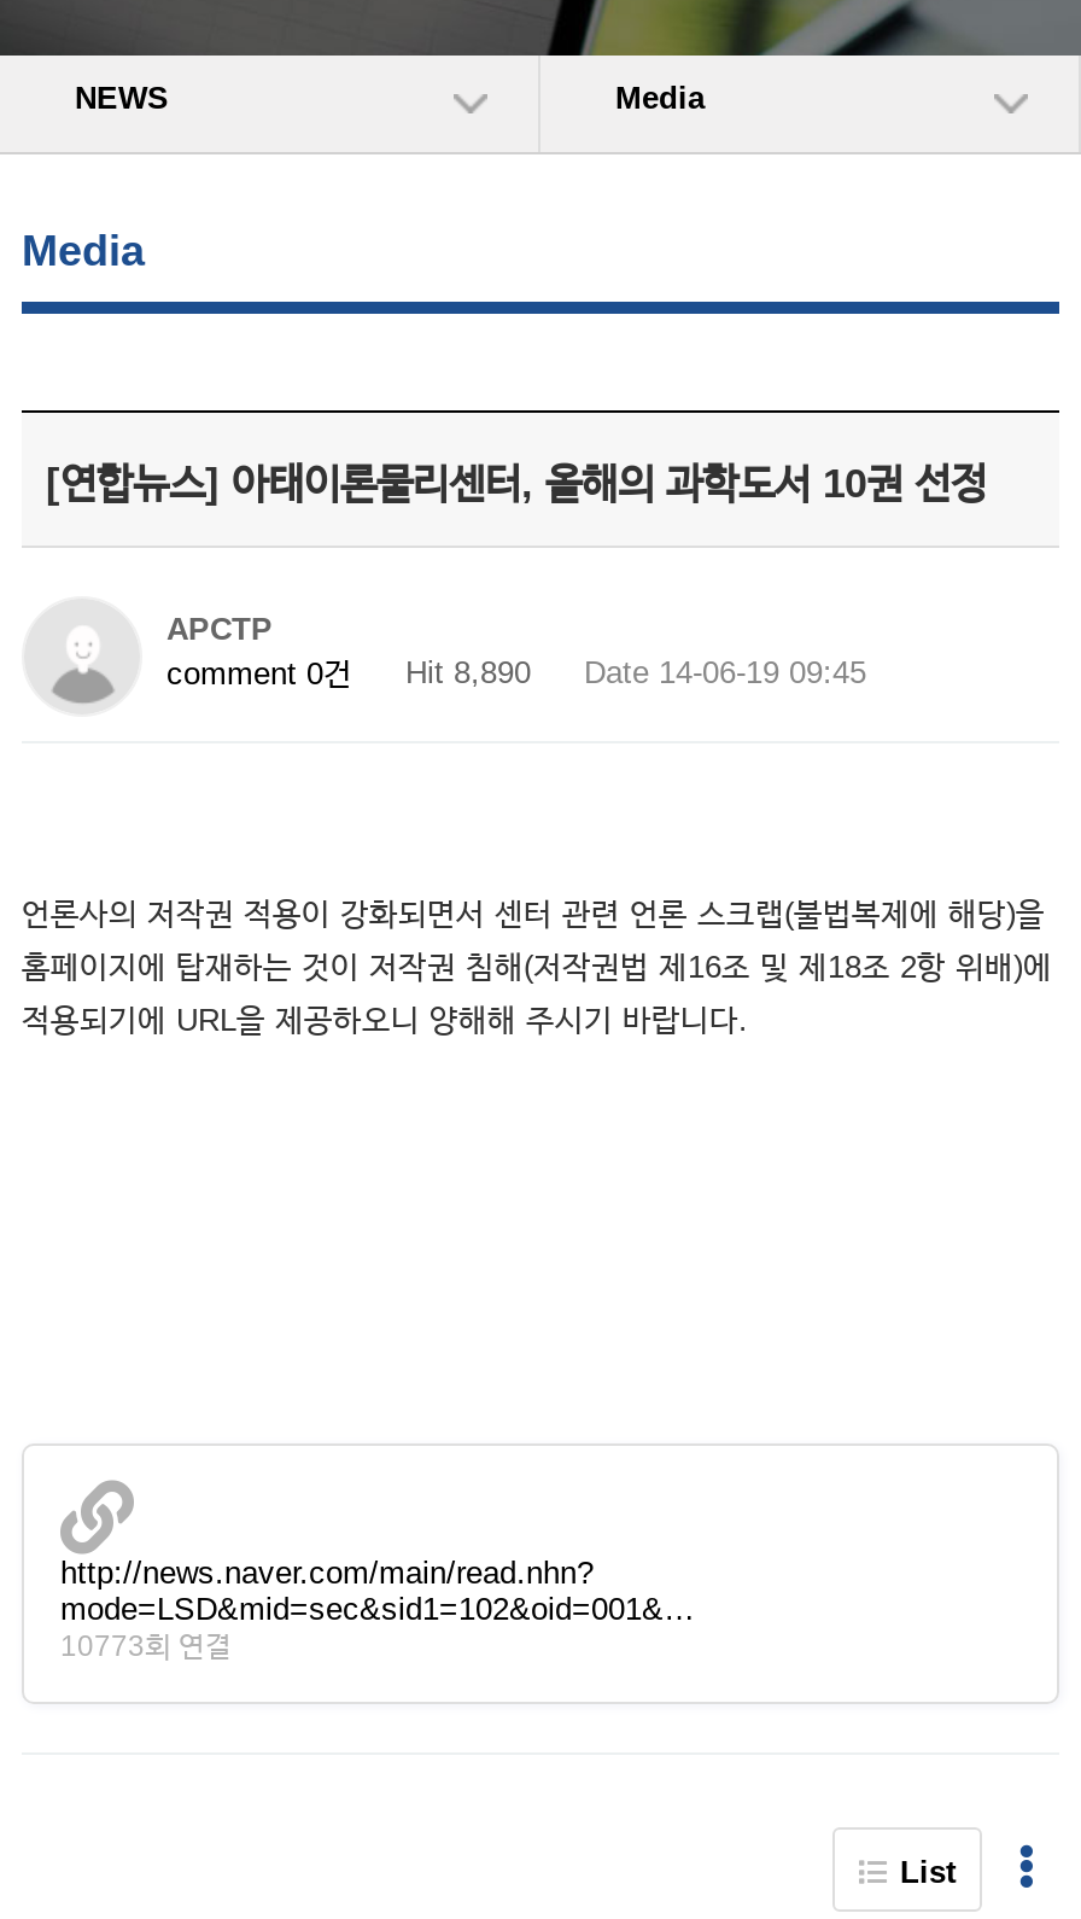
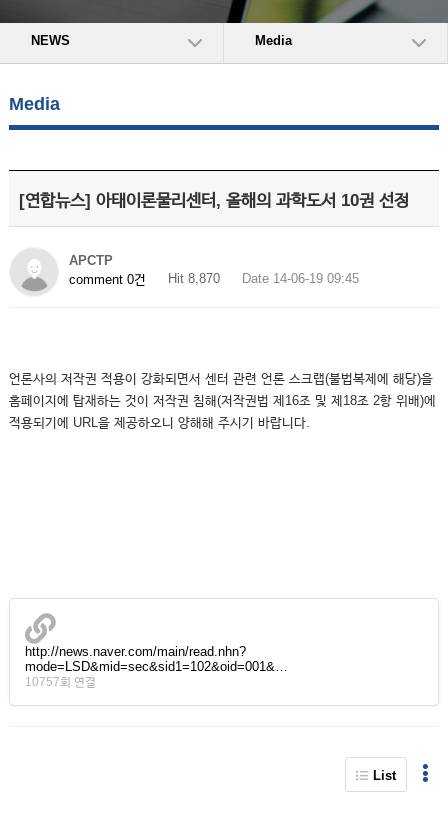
[166,654,866,692] comment 0건 Hit 8,890 Date 14-06-19 09:45 -> [69,271,359,287] comment 0건 Hit 8,870 Date 14-06-19 09:45
[60,1629,232,1663] 10773회 연결 -> [25,675,96,689] 10757회 연결

